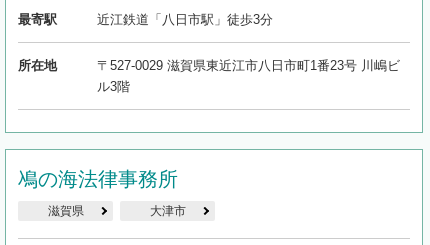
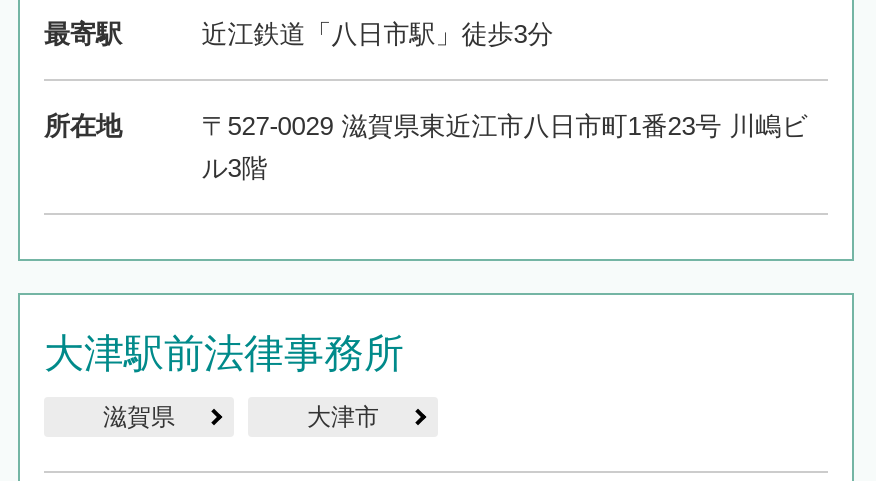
[18,168,178,190] 鳰の海法律事務所 -> [44,332,404,376] 大津駅前法律事務所

